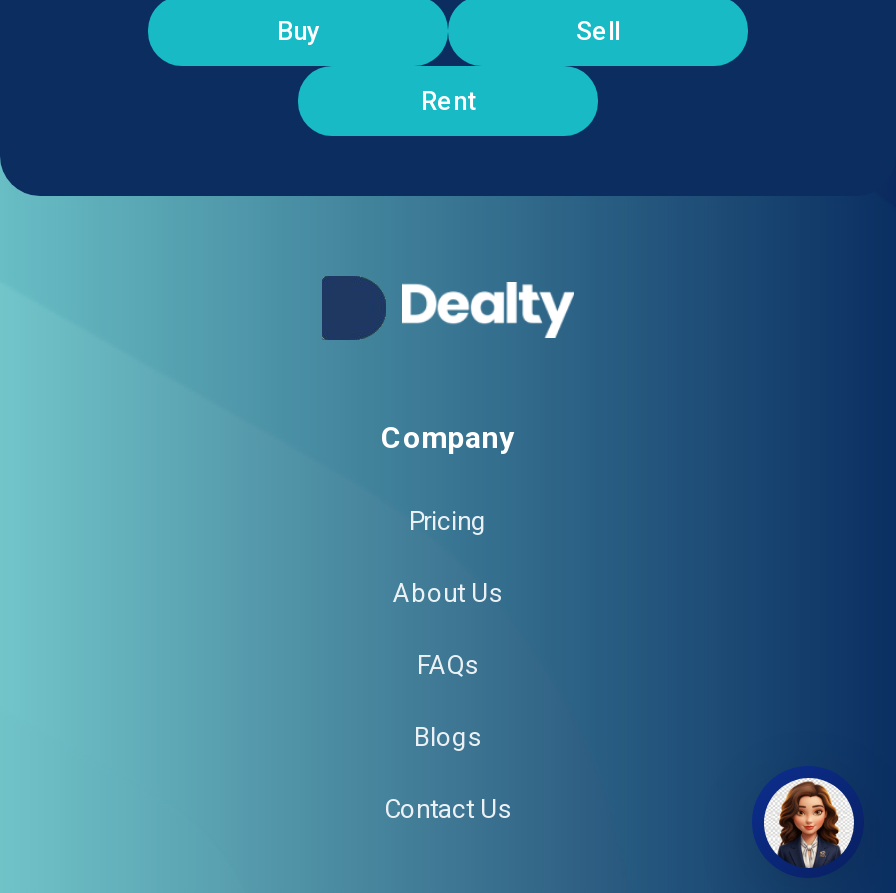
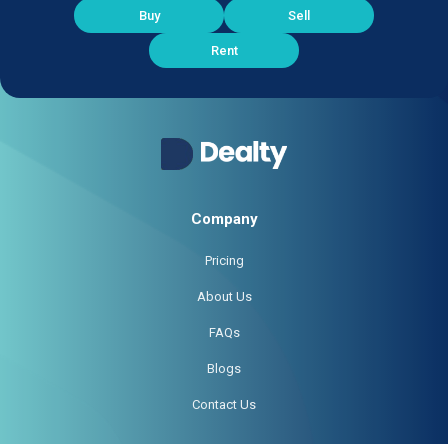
[756,774,856,872] [image] -> none

